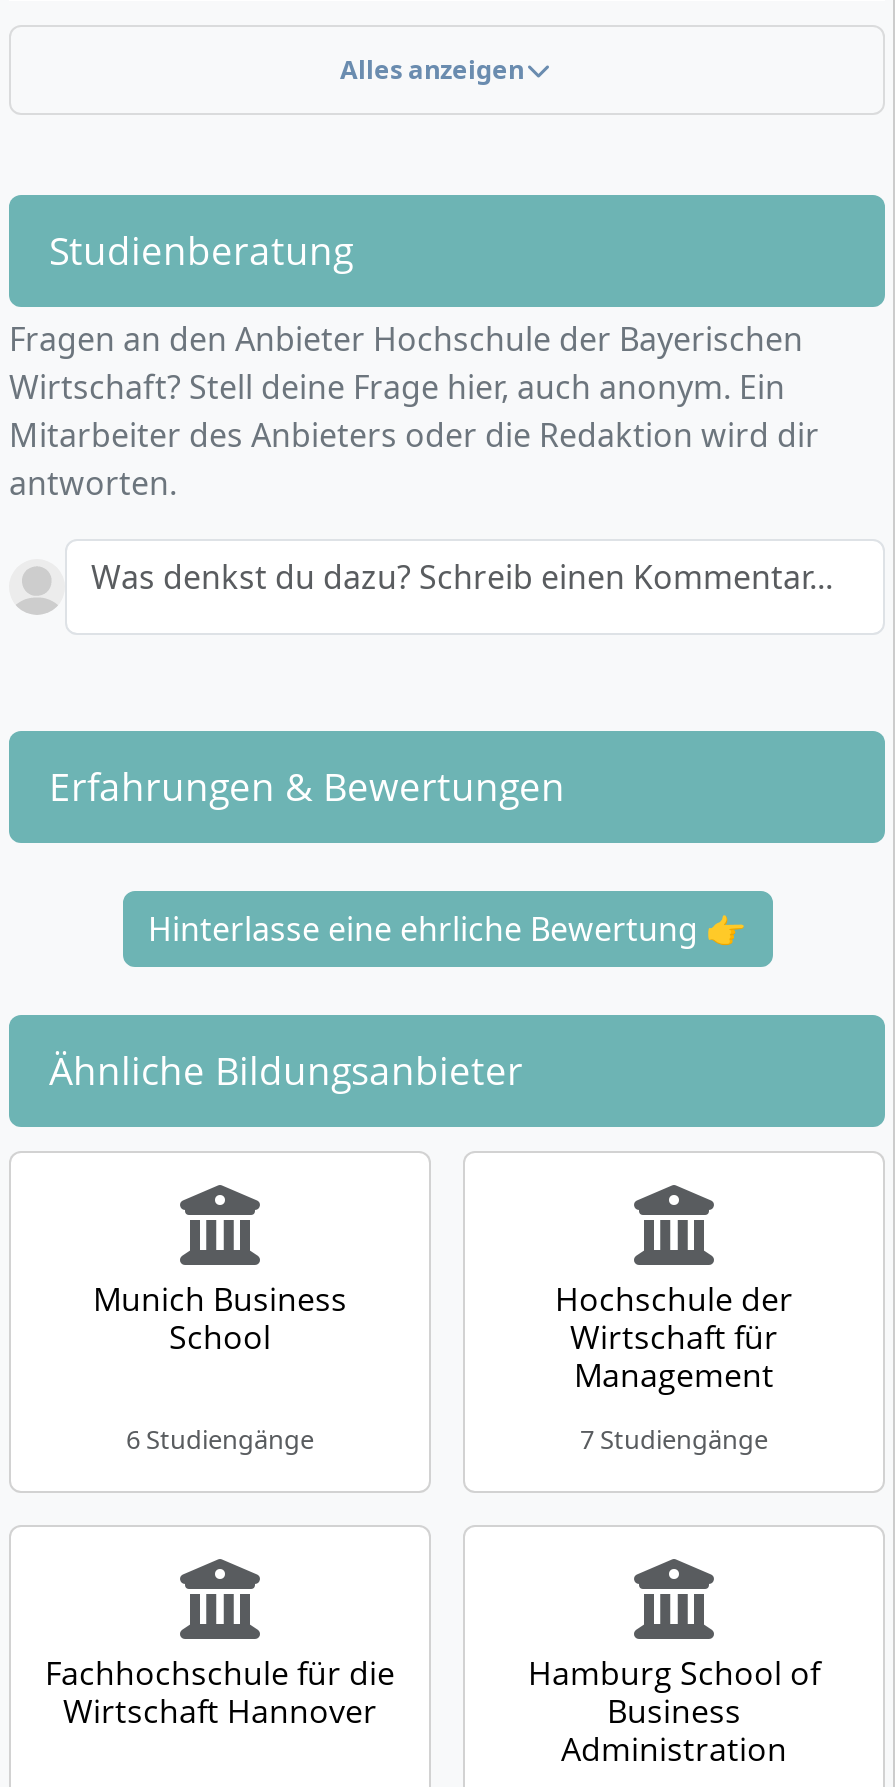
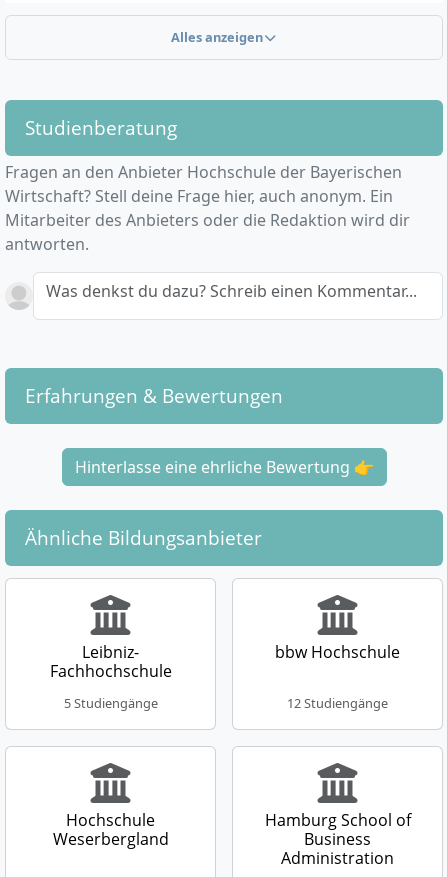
[93,1277,347,1359] Munich Business | School -> [49,641,171,682] Leibniz- | Fachhochschule
[555,1277,793,1397] Hochschule der | Wirtschaft für | Management -> [275,641,400,663] bbw Hochschule
[126,1421,314,1457] 6 Studiengänge -> [63,694,157,712] 5 Studiengänge
[580,1421,768,1457] 7 Studiengänge -> [287,694,388,712] 12 Studiengänge
[45,1651,395,1733] Fachhochschule für die | Wirtschaft Hannover -> [52,809,168,850] Hochschule | Weserbergland

